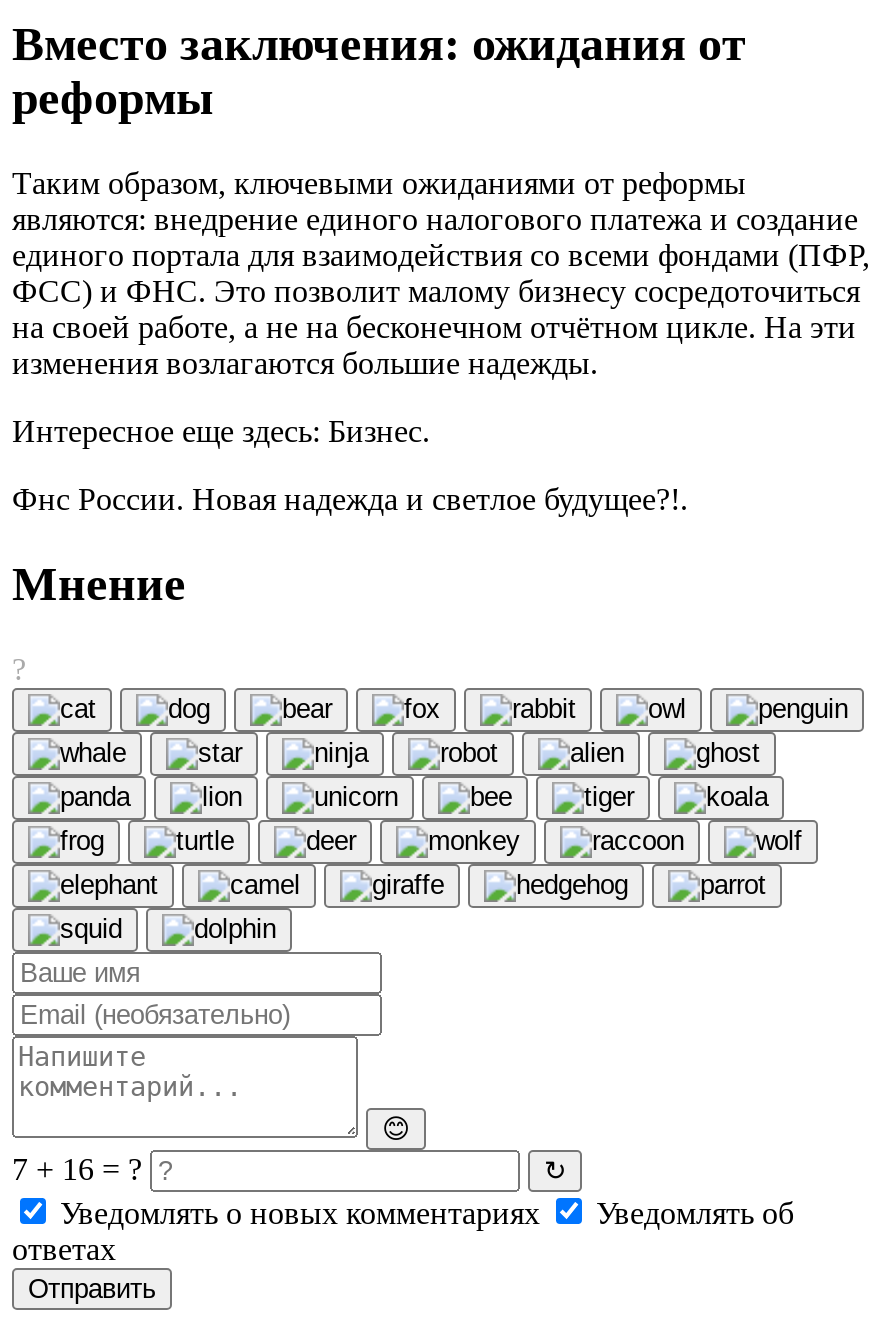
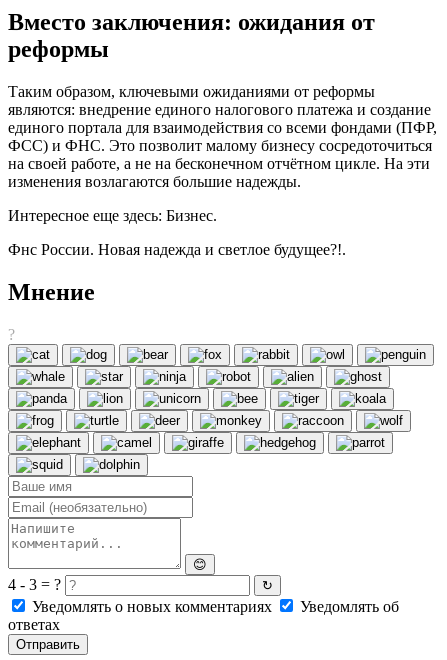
[12,1152,142,1186] 7 + 16 = ? -> [8,576,61,593] 4 - 3 = ?

